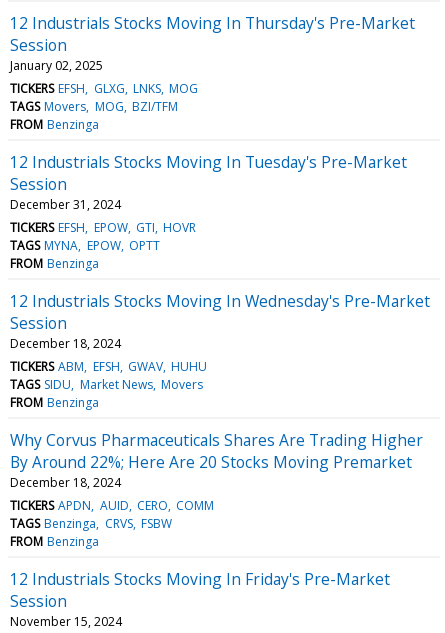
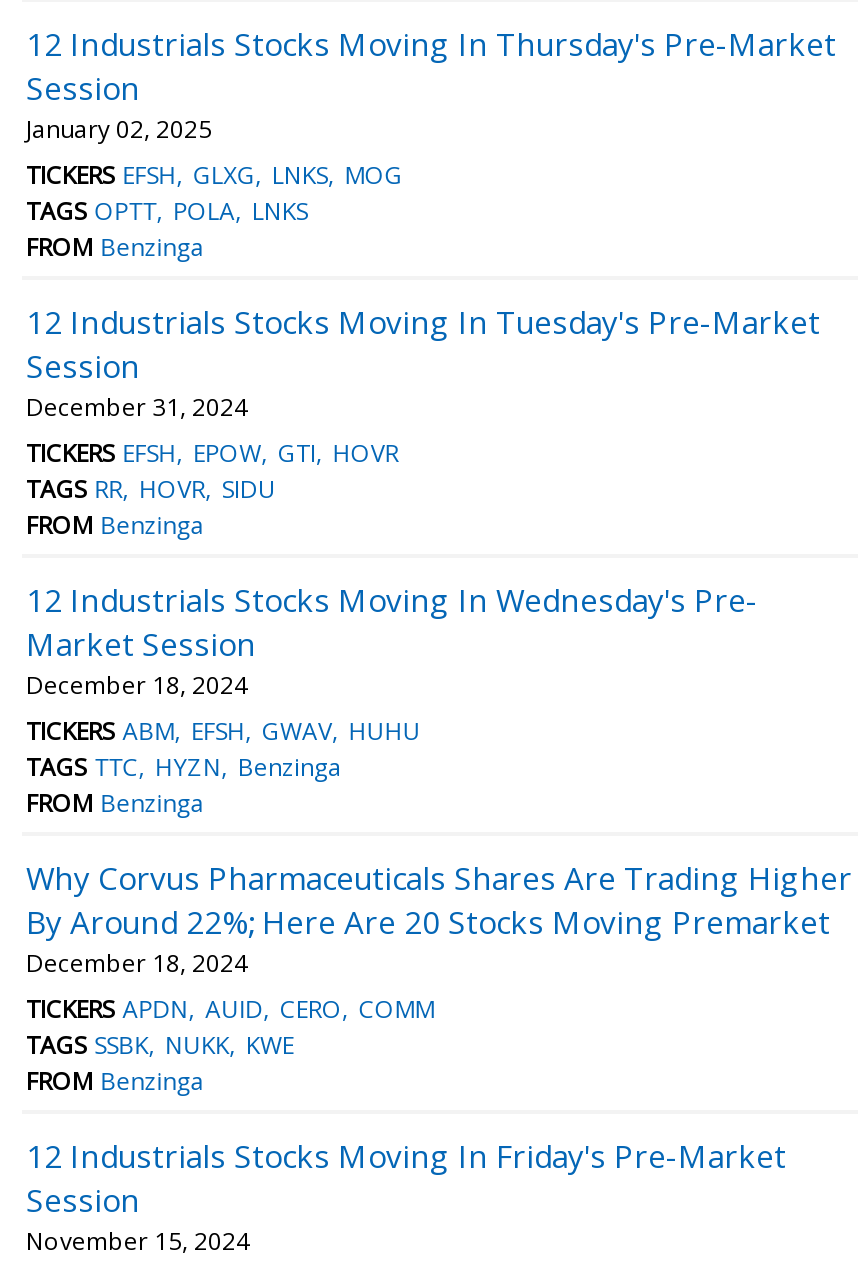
[10,98,178,115] TAGS Movers MOG BZI/TFM -> [26,194,308,228] TAGS OPTT POLA LNKS
[10,237,160,254] TAGS MYNA EPOW OPTT -> [26,472,276,506] TAGS RR HOVR SIDU
[10,376,203,393] TAGS SIDU Market News Movers -> [26,750,342,784] TAGS TTC HYZN Benzinga
[10,515,172,532] TAGS Benzinga CRVS FSBW -> [26,1028,294,1062] TAGS SSBK NUKK KWE

